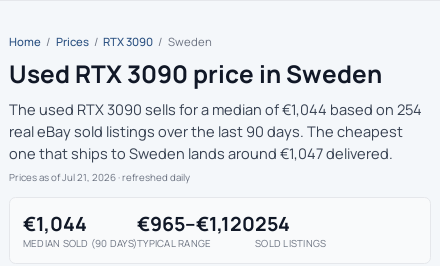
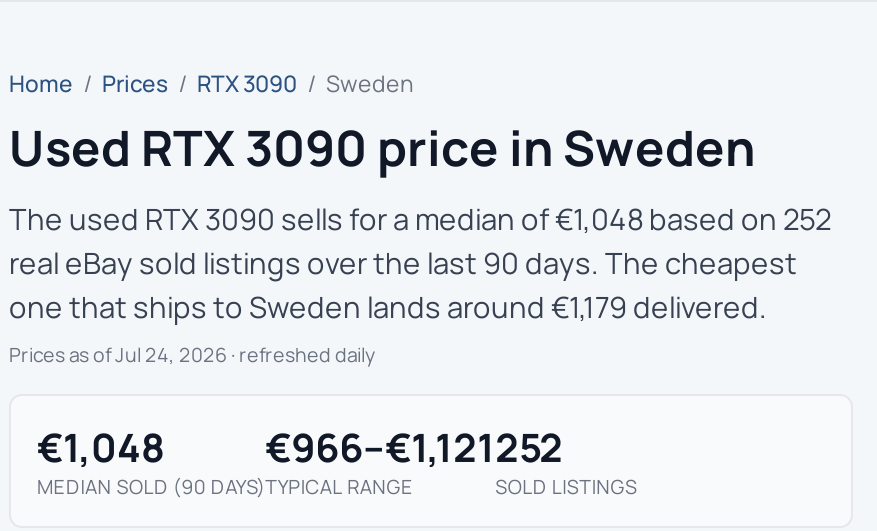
[9,99,422,119] The used RTX 3090 sells for a median of €1,044 based on 254 -> [9,198,831,238] The used RTX 3090 sells for a median of €1,048 based on 252
[9,143,393,163] one that ships to Sweden lands around €1,047 delivered. -> [9,286,767,326] one that ships to Sweden lands around €1,179 delivered.
[9,170,190,183] Prices as of Jul 21, 2026 · refreshed daily -> [9,341,375,367] Prices as of Jul 24, 2026 · refreshed daily
[23,209,87,236] €1,044 -> [37,419,165,473] €1,048
[137,209,255,236] €965–€1,120 -> [265,419,495,473] €966–€1,121
[255,209,290,236] 254 -> [495,419,563,473] 252

